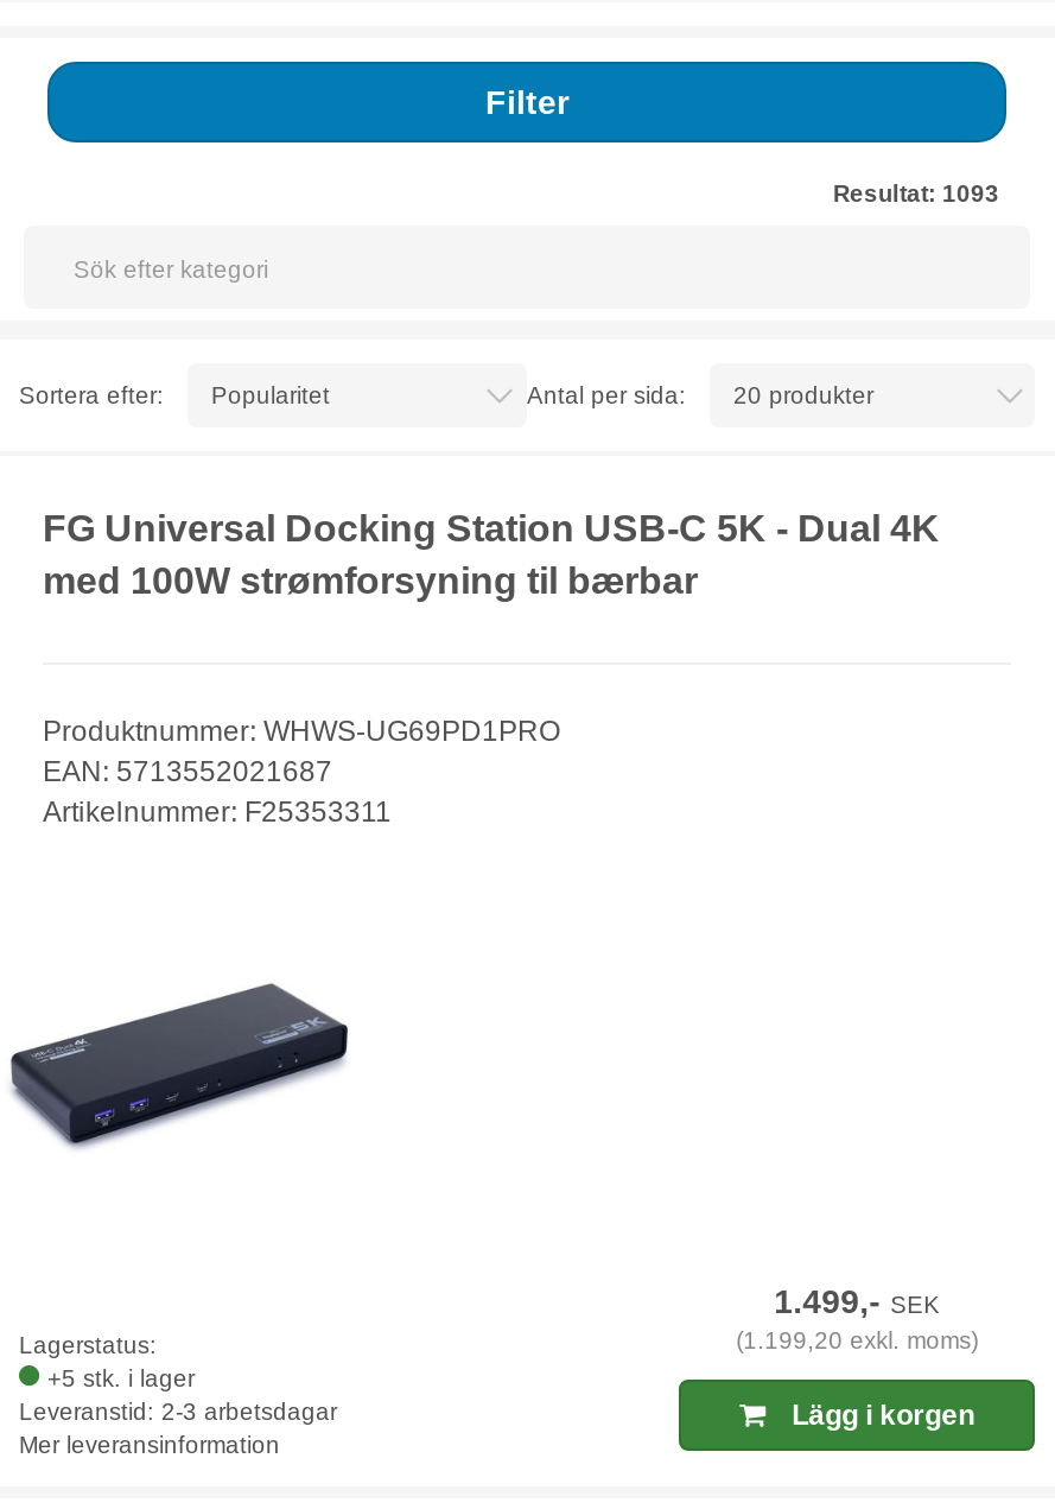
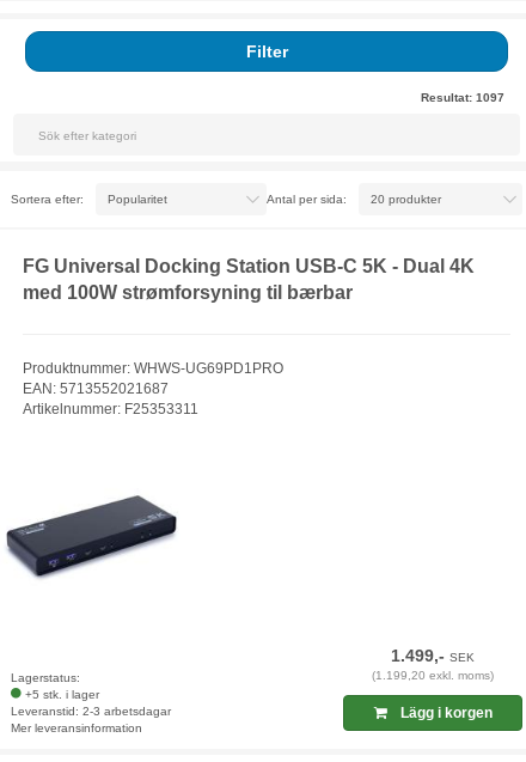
[833,180,999,207] Resultat: 1093 -> [421,91,504,104] Resultat: 1097

